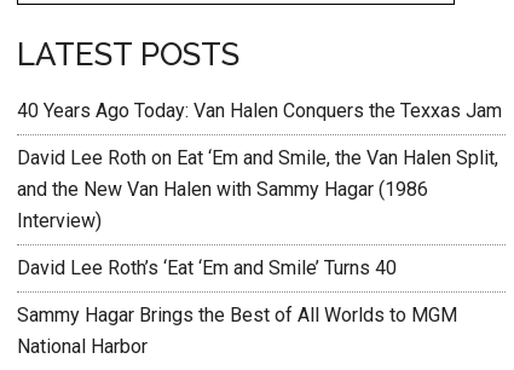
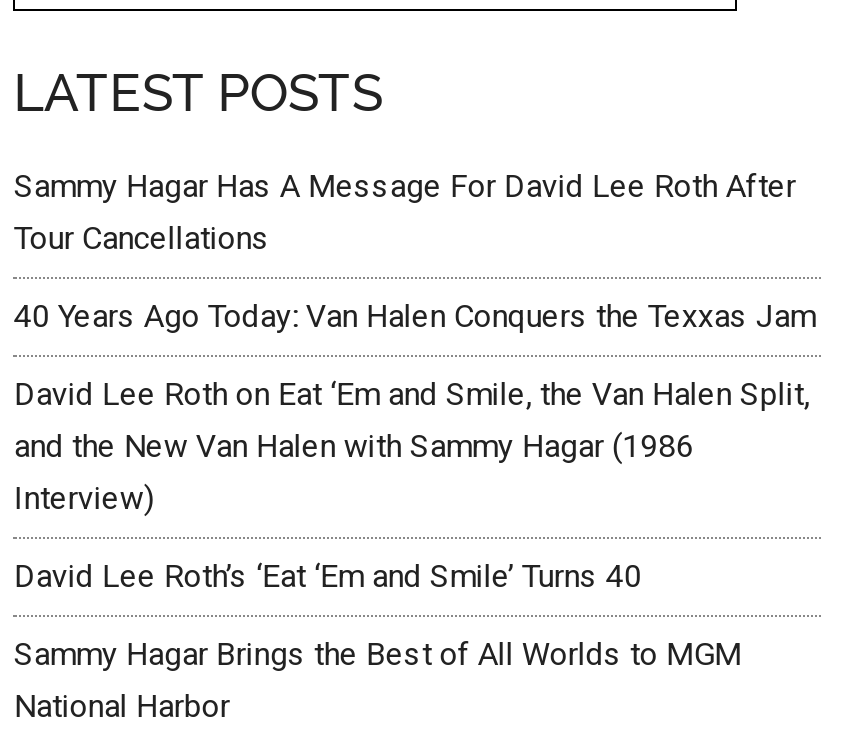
none -> [14,166,796,256] Sammy Hagar Has A Message For David Lee Roth After | Tour Cancellations

